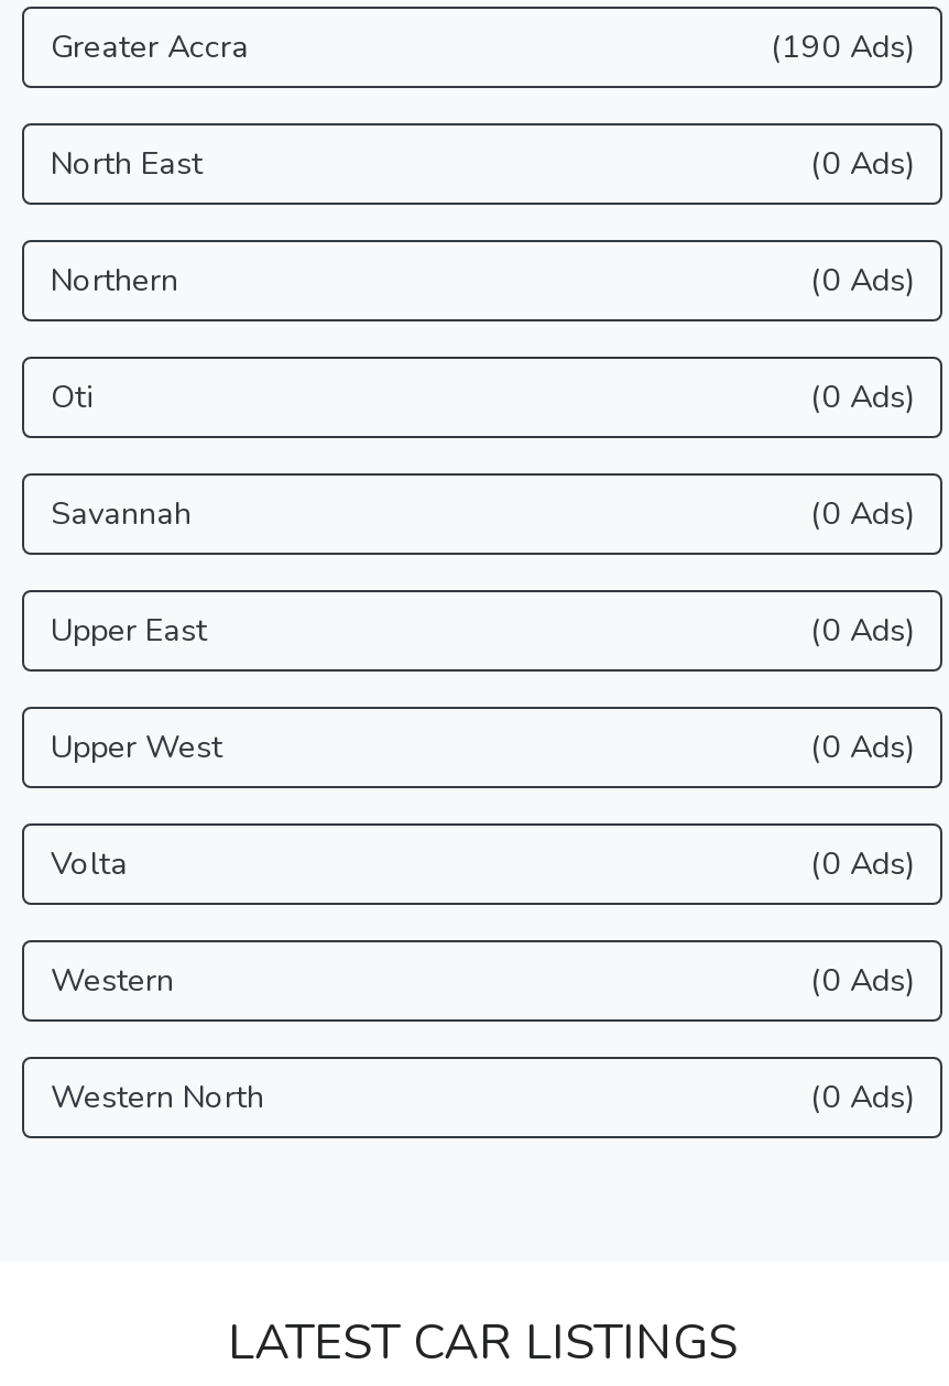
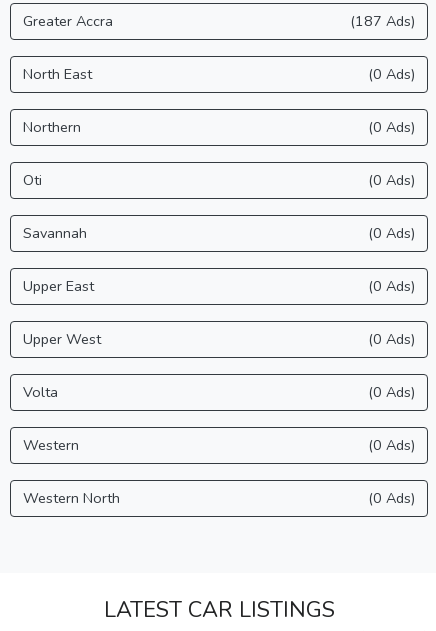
[771,25,914,69] (190 Ads) -> [350,11,415,31] (187 Ads)

